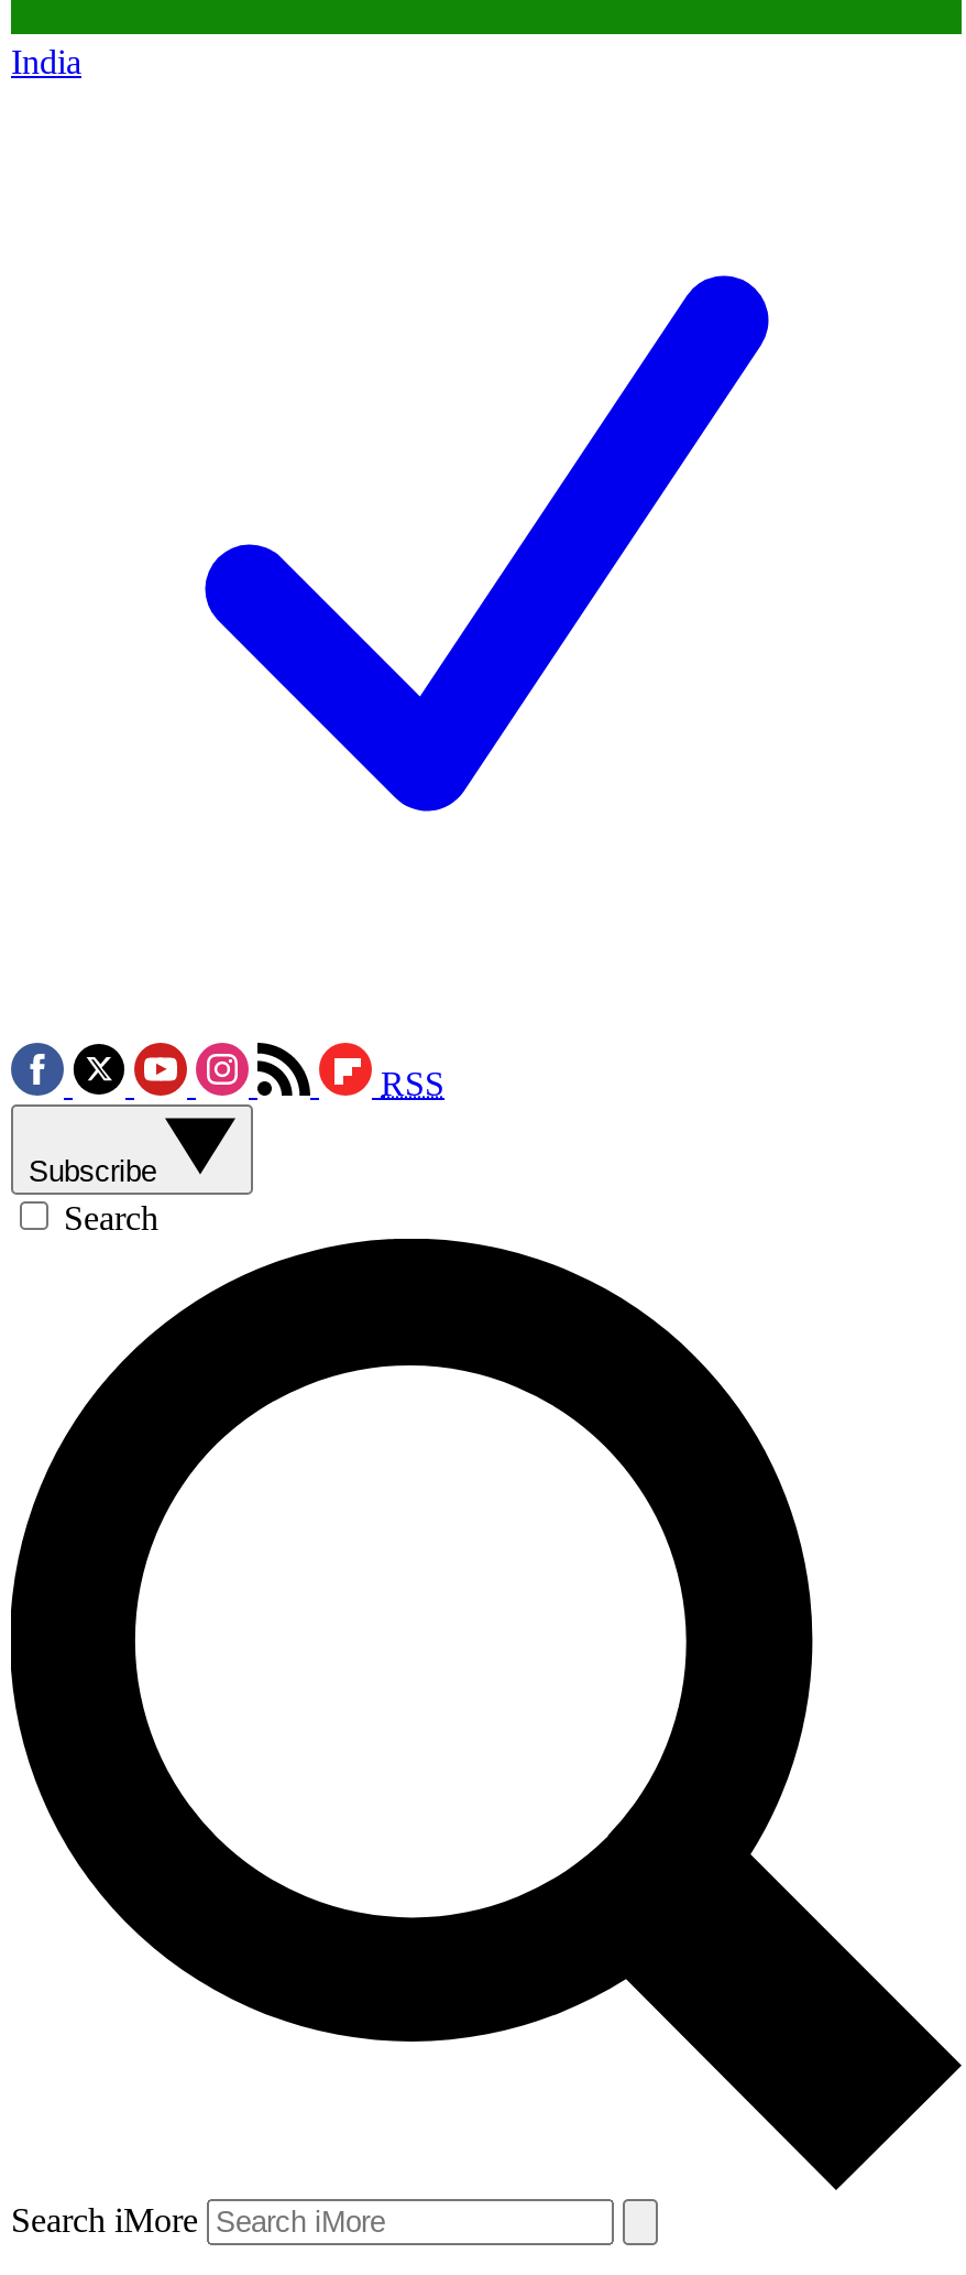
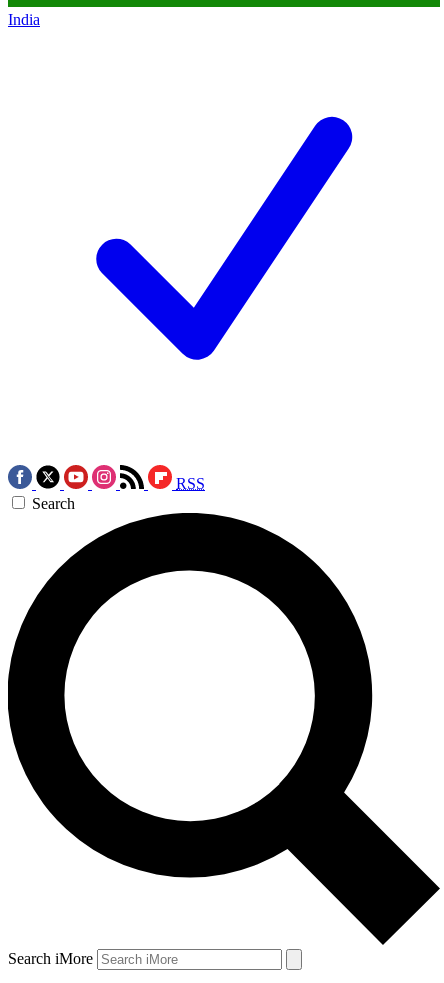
[29,1156,165,1189] Subscribe -> none

